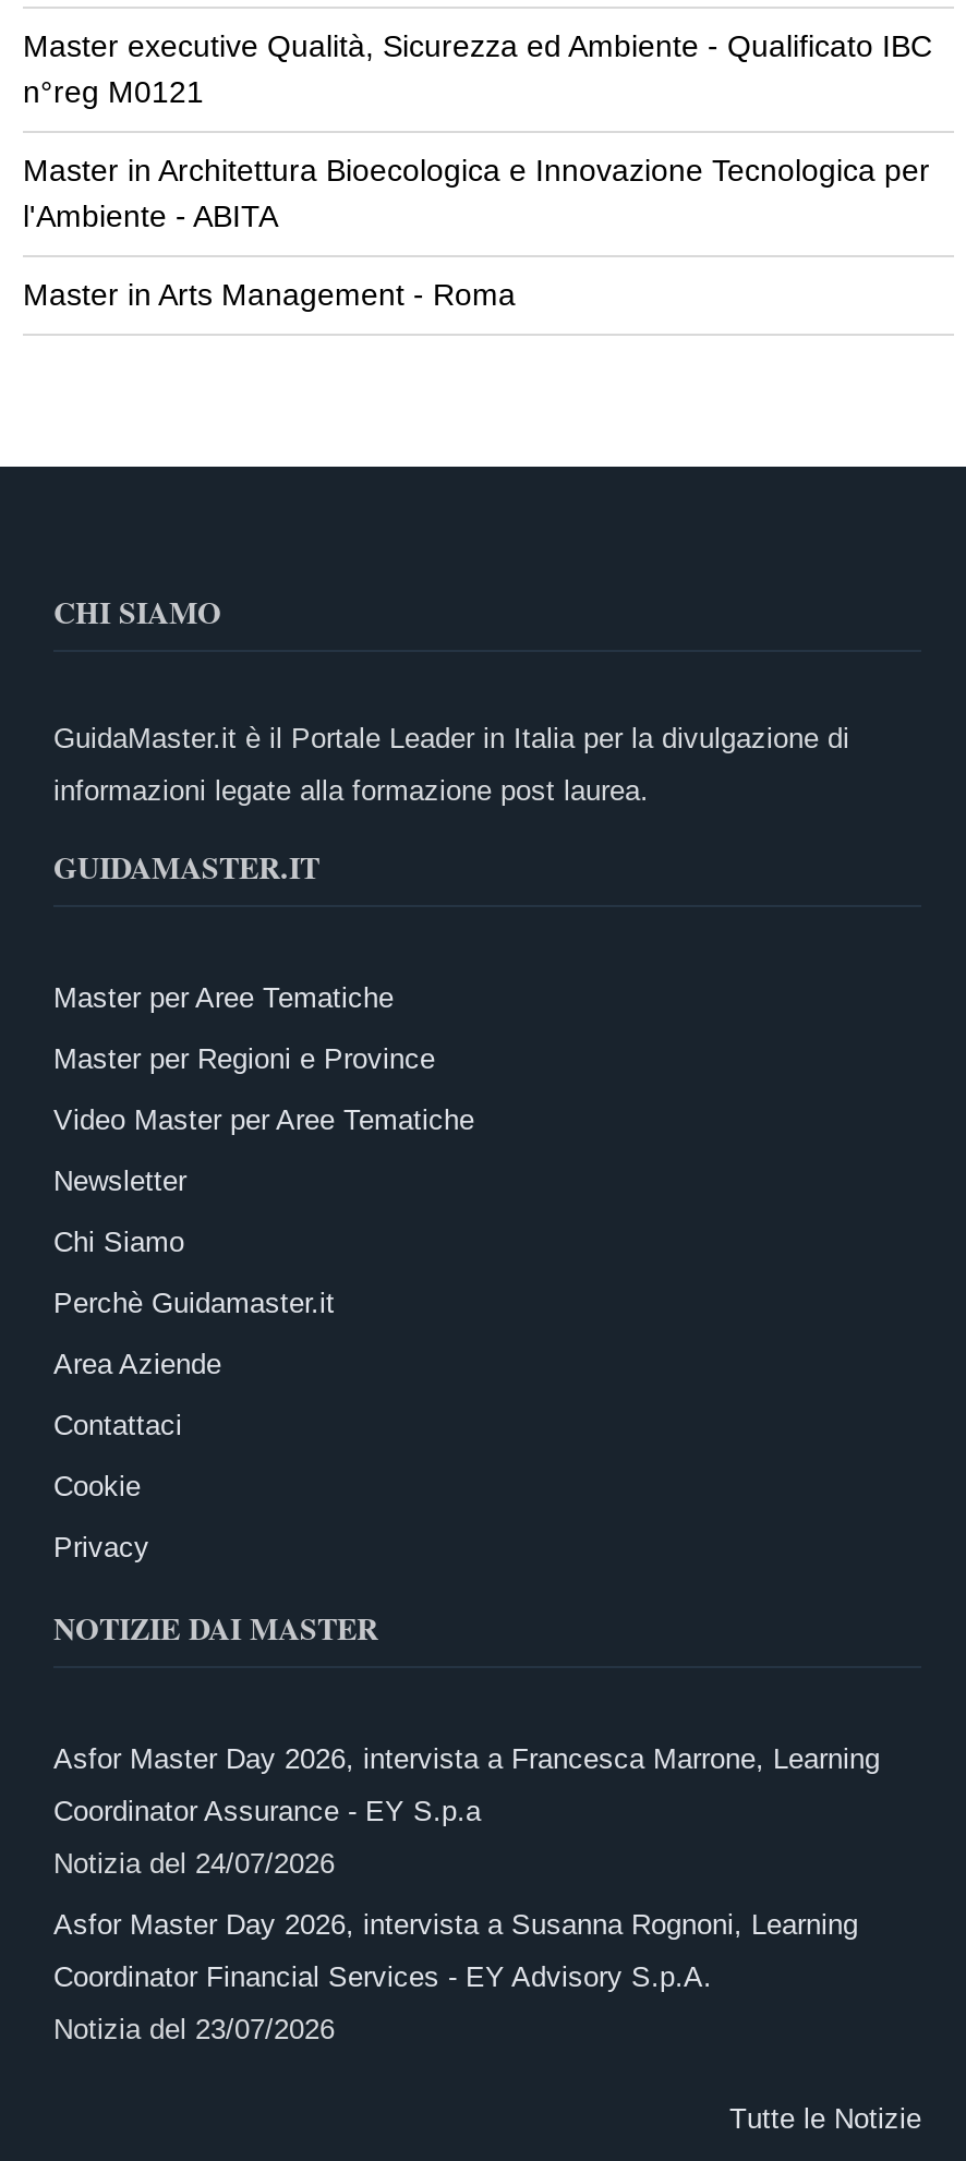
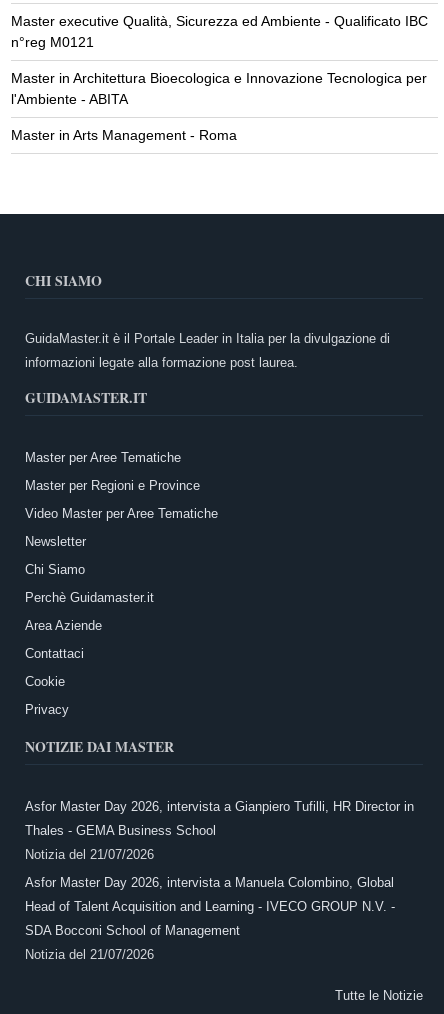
[53,1743,880,2046] Asfor Master Day 2026, intervista a Francesca Marrone, Learning | Coordinator Assurance - EY S.p.a | Notizia del 24/07/2026 | Asfor Master Day 2026, intervista a Susanna Rognoni, Learning | Coordinator Financial Services - EY Advisory S.p.A. | Notizia del 23/07/2026 -> [25,799,414,962] Asfor Master Day 2026, intervista a Gianpiero Tufilli, HR Director in | Thales - GEMA Business School | Notizia del 21/07/2026 | Asfor Master Day 2026, intervista a Manuela Colombino, Global | Head of Talent Acquisition and Learning - IVECO GROUP N.V. - | SDA Bocconi School of Management | Notizia del 21/07/2026

